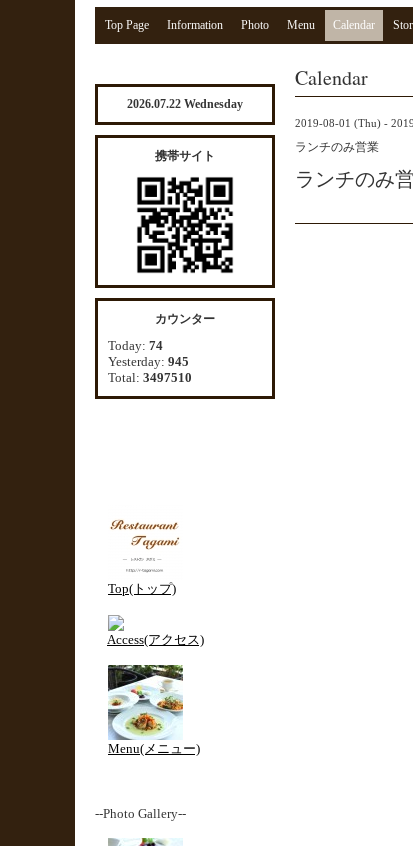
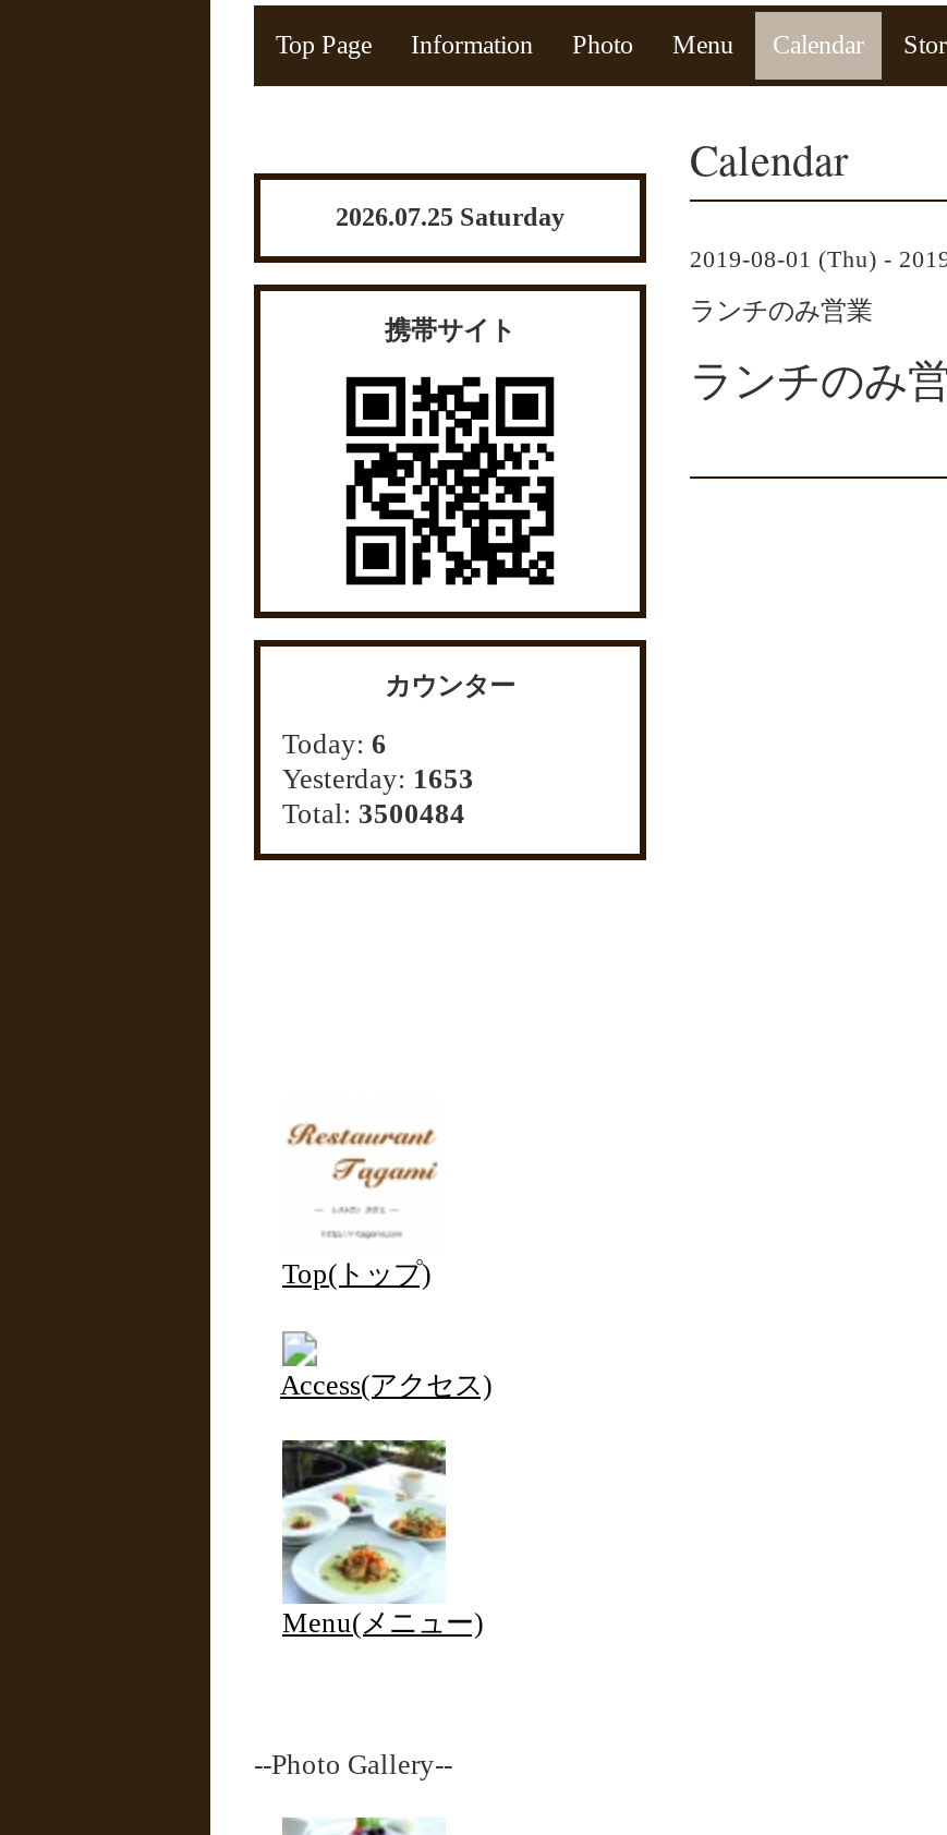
[127,97,243,111] 2026.07.22 Wednesday -> [336,202,564,232] 2026.07.25 Saturday
[108,338,163,353] Today: 74 -> [282,727,387,760] Today: 6
[108,354,189,369] Yesterday: 945 -> [282,762,474,795] Yesterday: 1653
[108,370,192,385] Total: 3497510 -> [282,797,465,830] Total: 3500484

